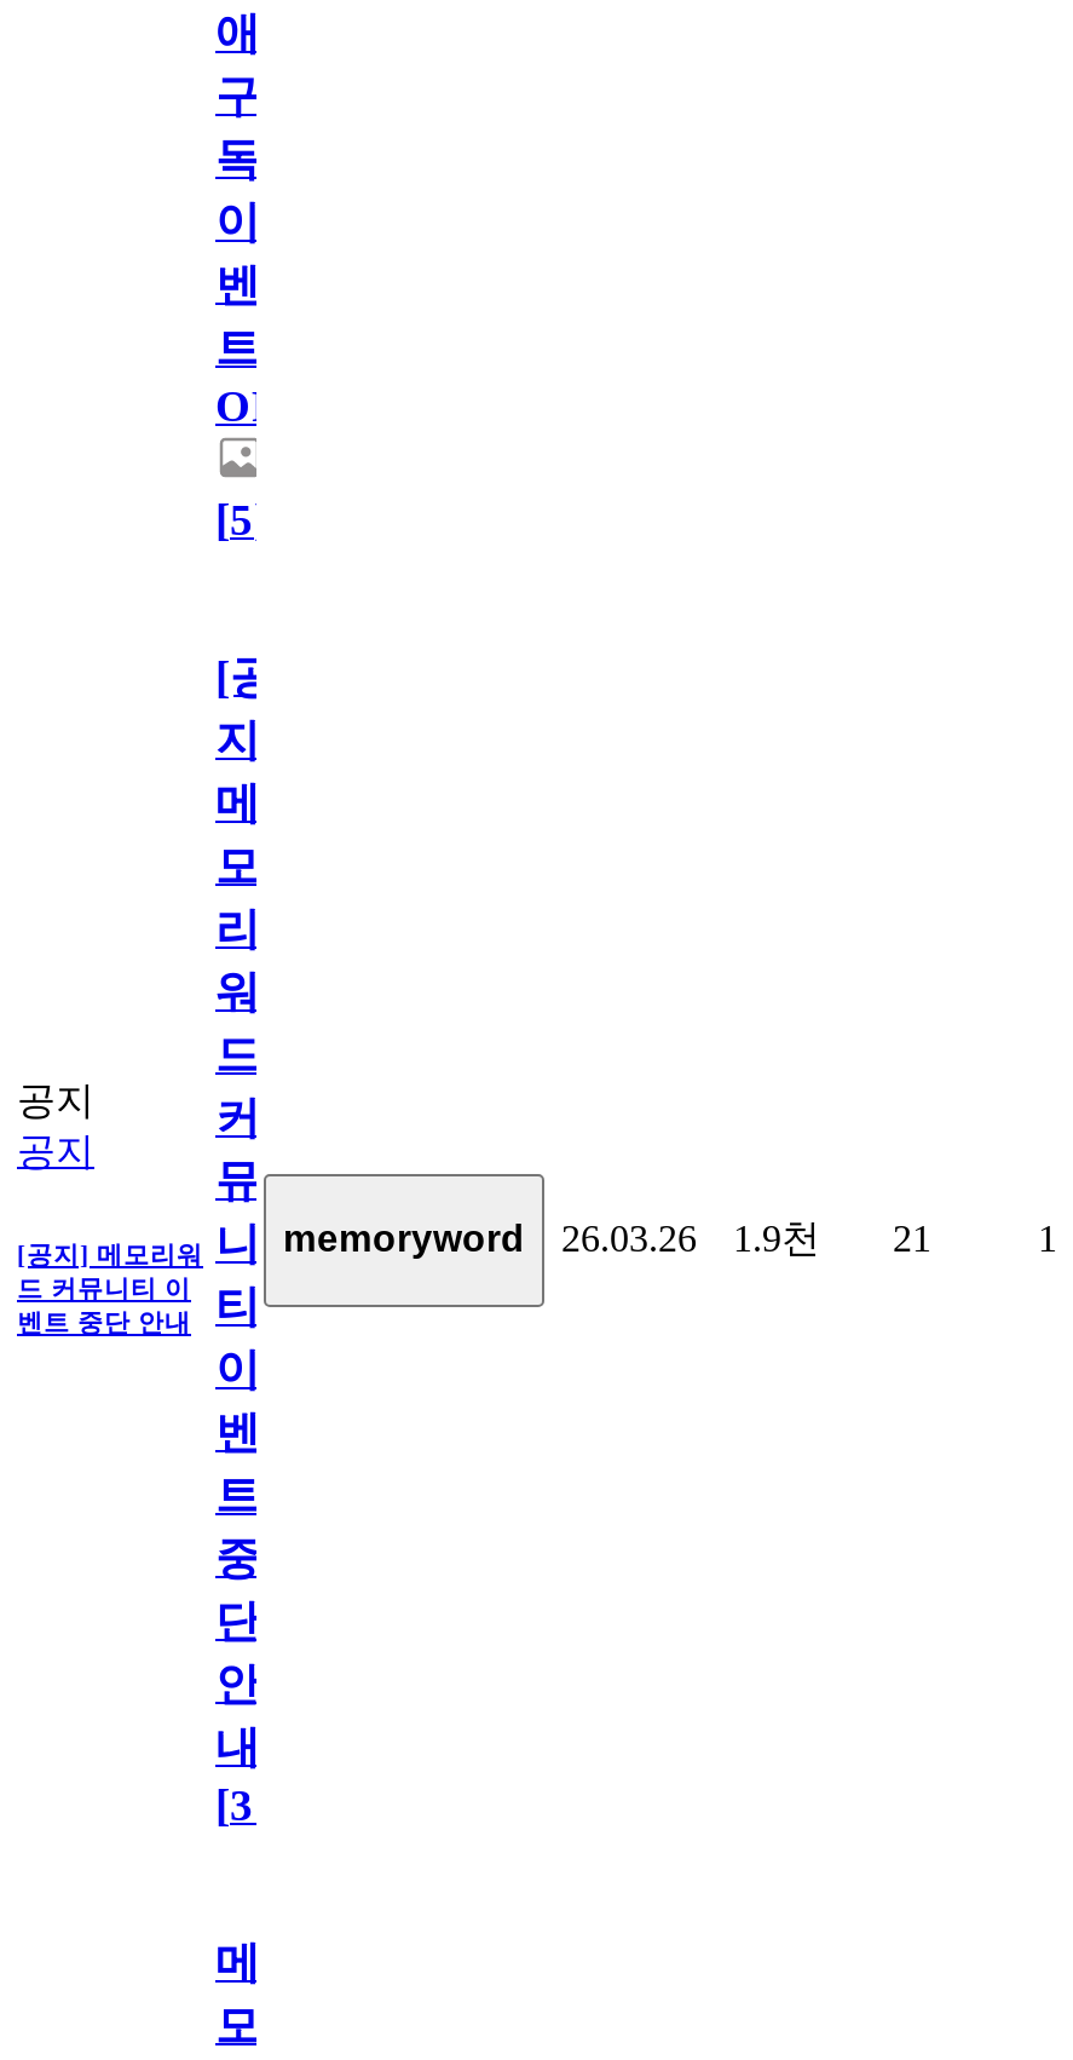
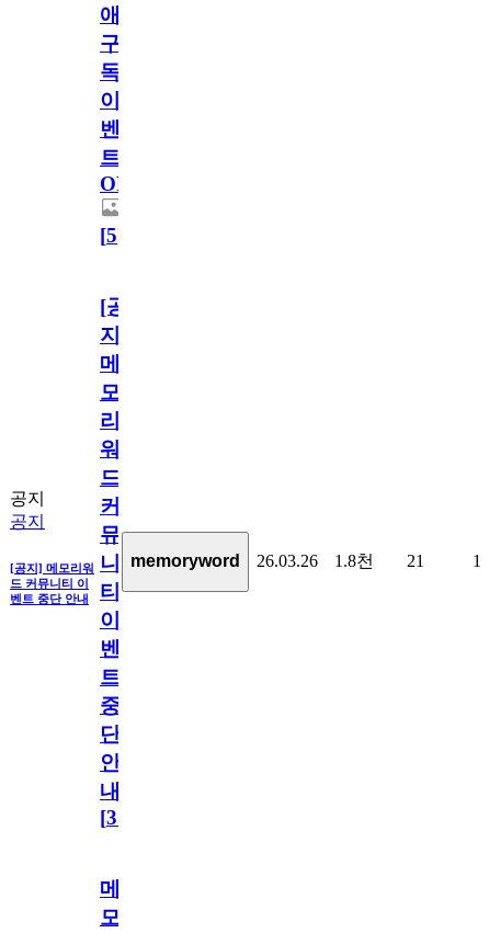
[733,1217,820,1258] 1.9천 -> [334,551,374,570] 1.8천

